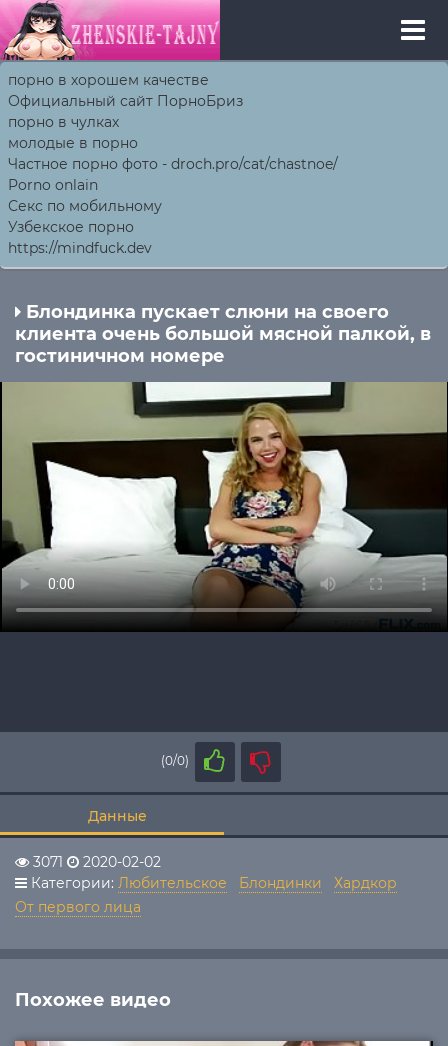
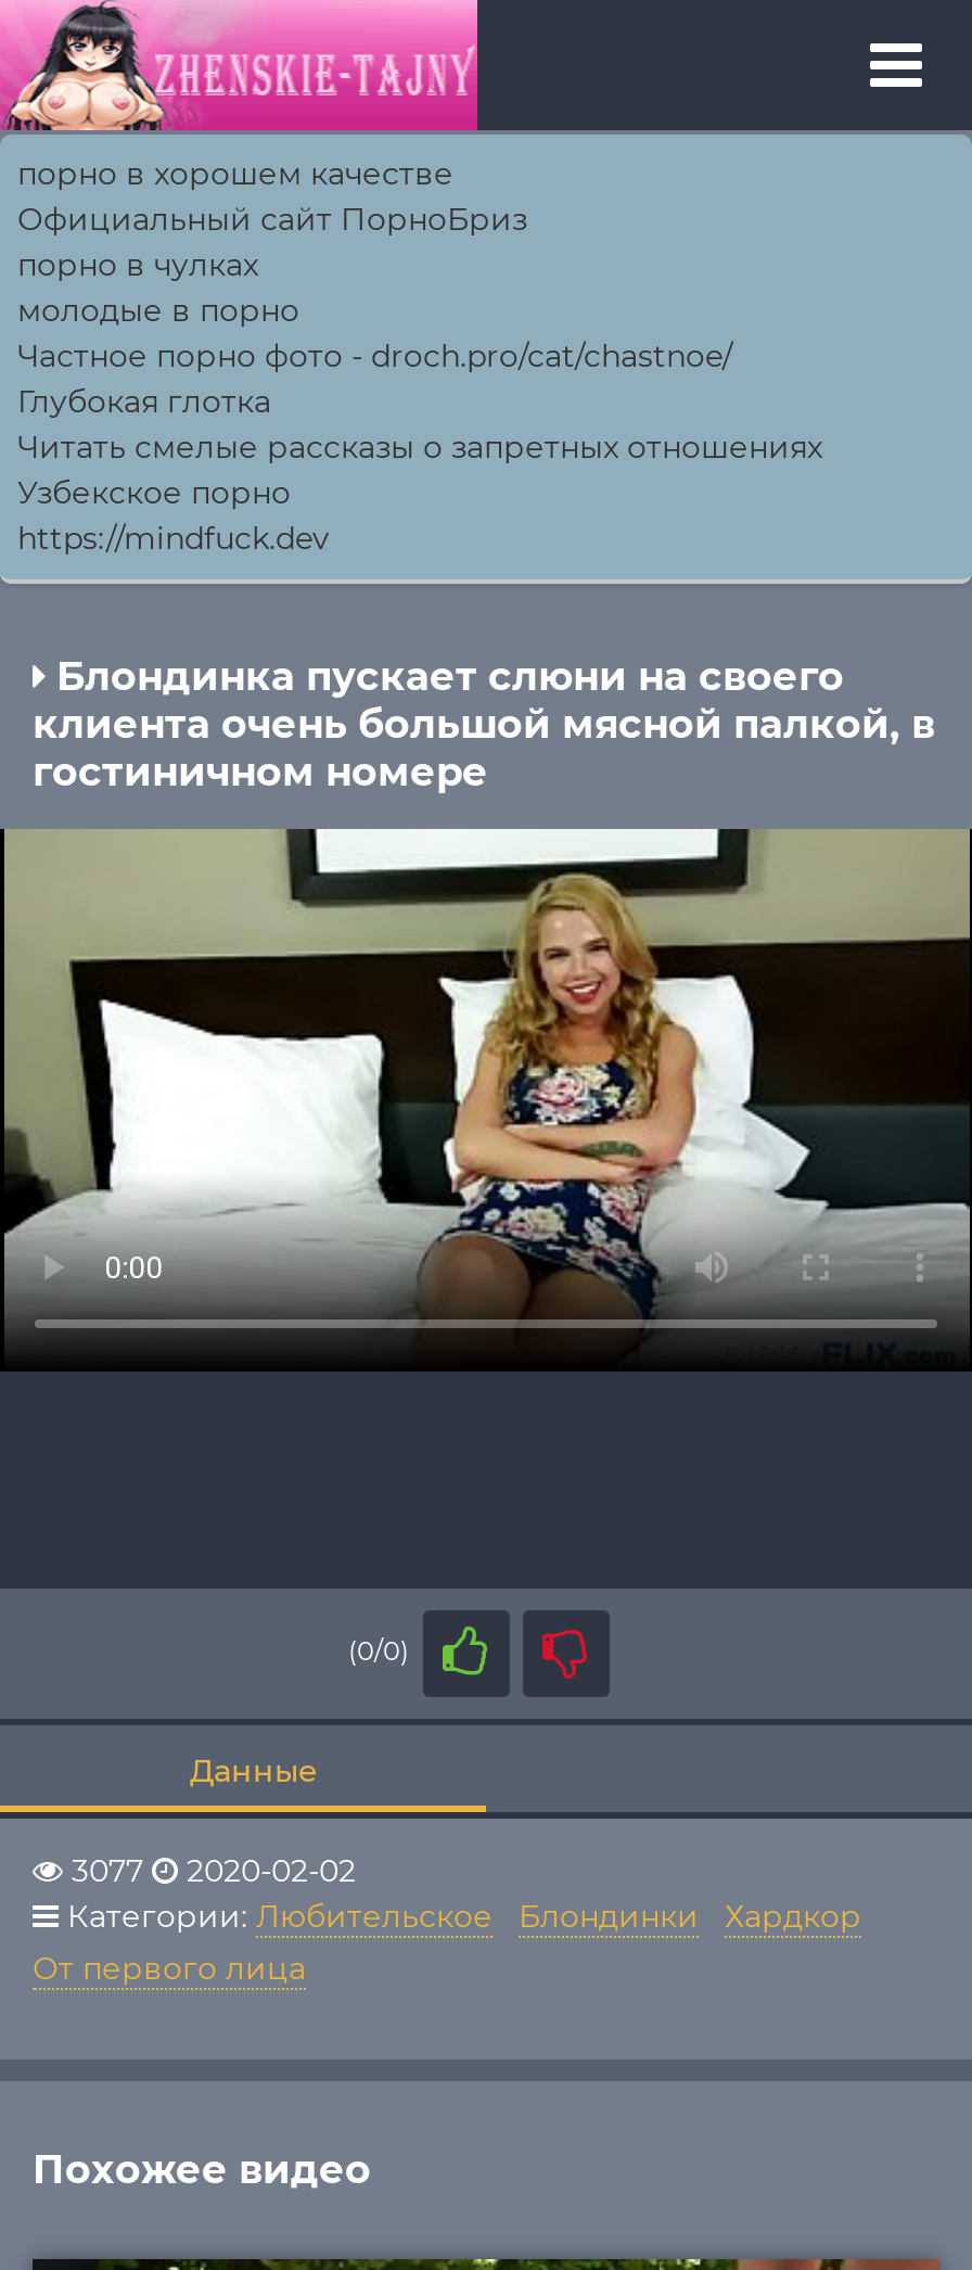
[8,176,162,215] Porno onlain | Секс по мобильному -> [17,382,822,467] Глубокая глотка | Читать смелые рассказы о запретных отношениях
[29,853,161,871] 3071 2020-02-02 -> [63,1851,356,1890] 3077 2020-02-02

